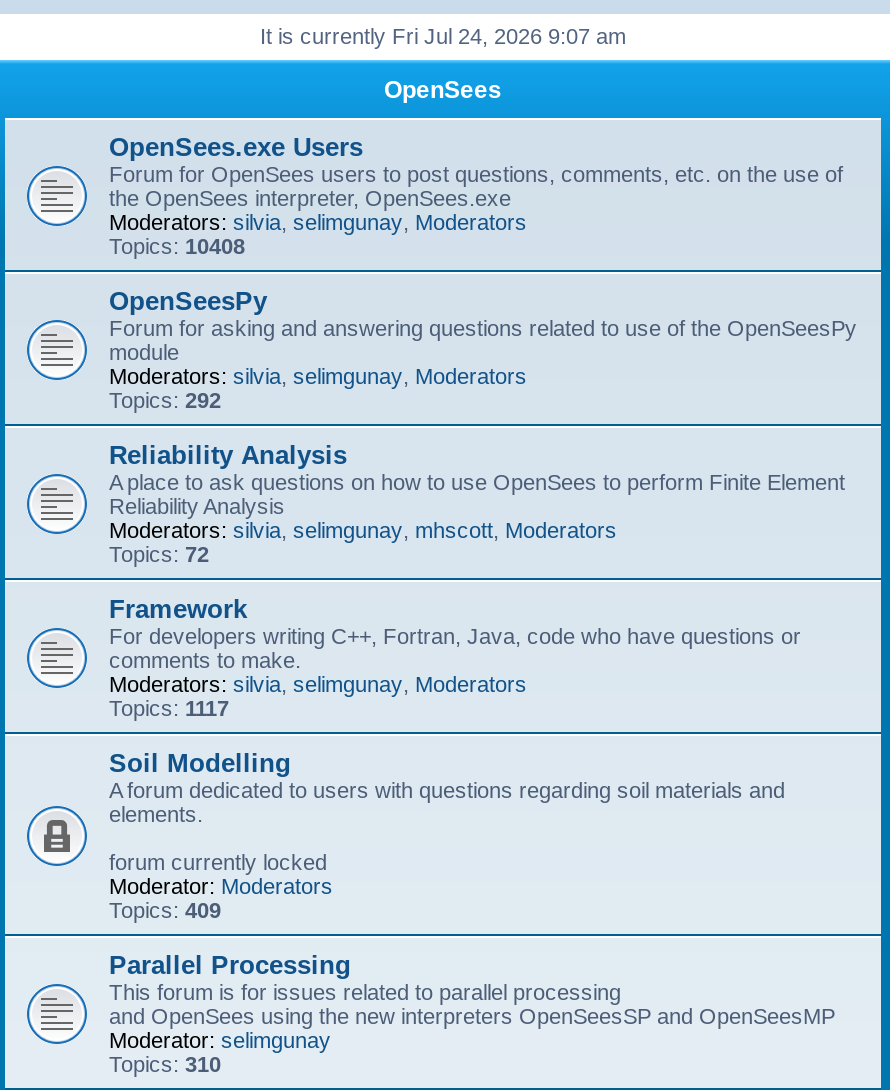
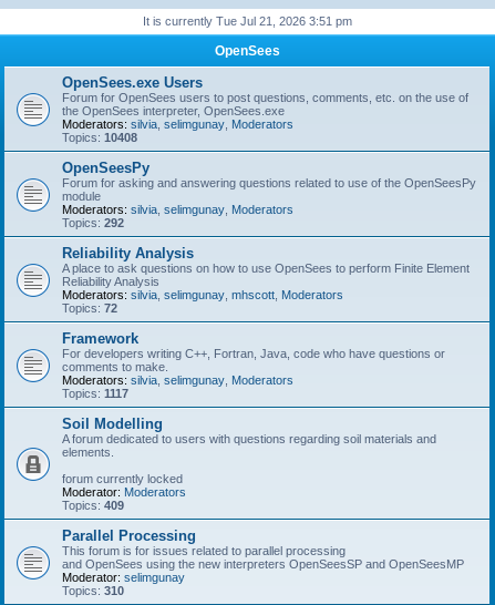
[260,24,626,48] It is currently Fri Jul 24, 2026 9:07 am -> [142,14,352,28] It is currently Tue Jul 21, 2026 3:51 pm

